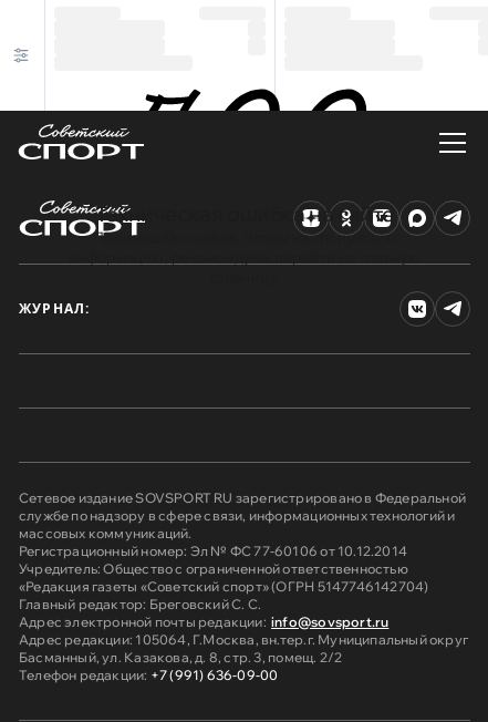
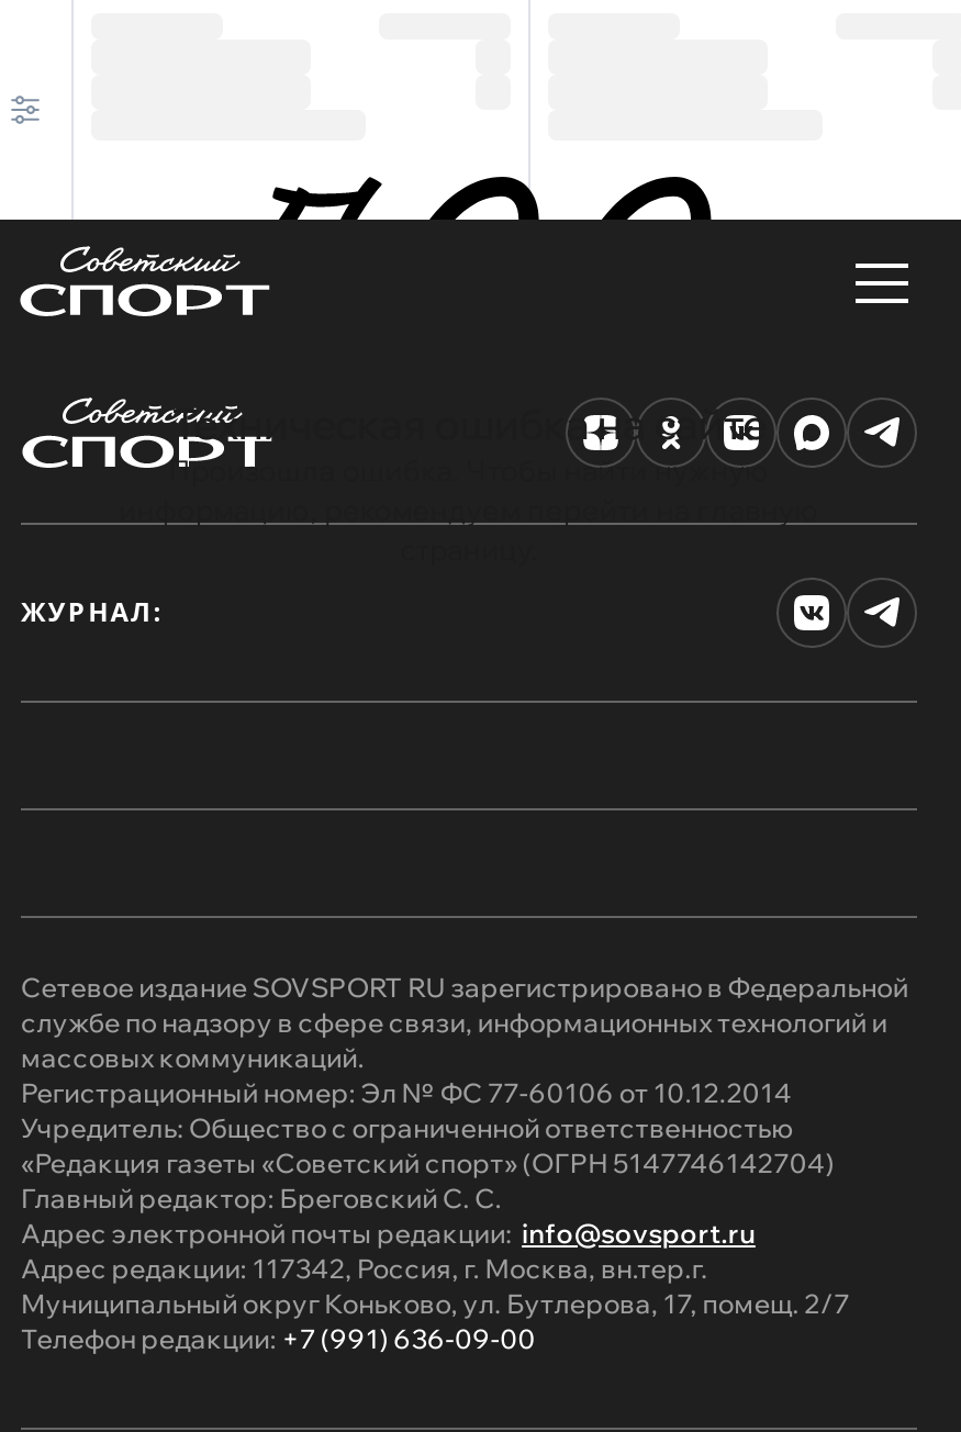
[19,631,468,666] Адрес редакции: 105064, Г.Москва, вн.тер.г. Муниципальный округ | Басманный, ул. Казакова, д. 8, стр. 3, помещ. 2/2 -> [21,1252,850,1320] Адрес редакции: 117342, Россия, г. Москва, вн.тер.г. | Муниципальный округ Коньково, ул. Бутлерова, 17, помещ. 2/7

